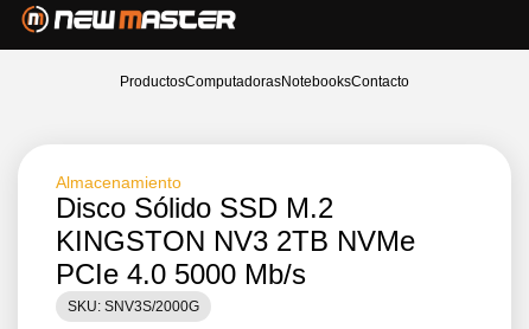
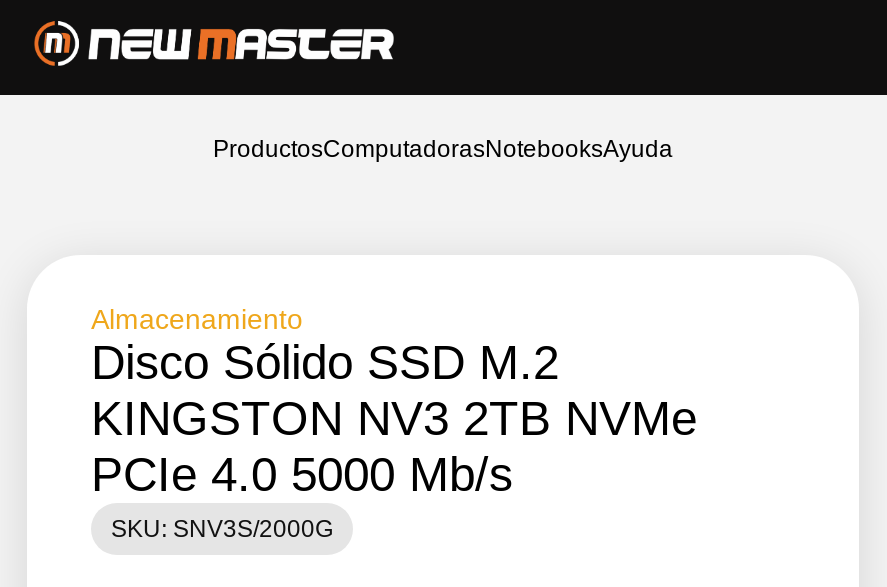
[120,73,409,90] ProductosComputadorasNotebooksContacto -> [213,135,673,163] ProductosComputadorasNotebooksAyuda

